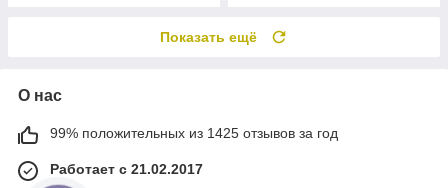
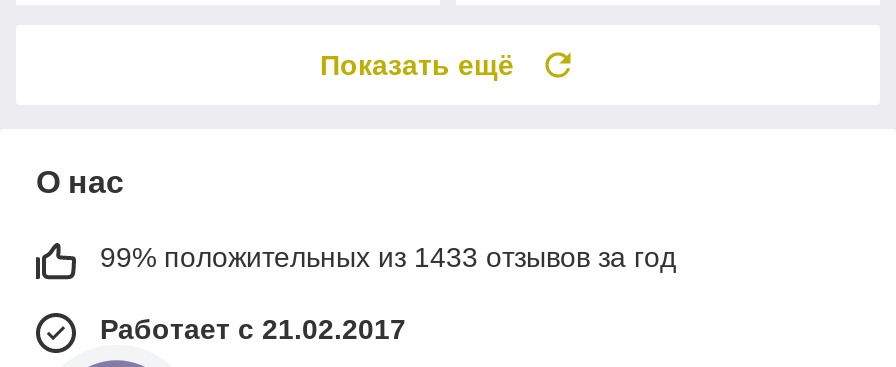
[50,125,338,141] 99% положительных из 1425 отзывов за год -> [100,241,676,273] 99% положительных из 1433 отзывов за год

